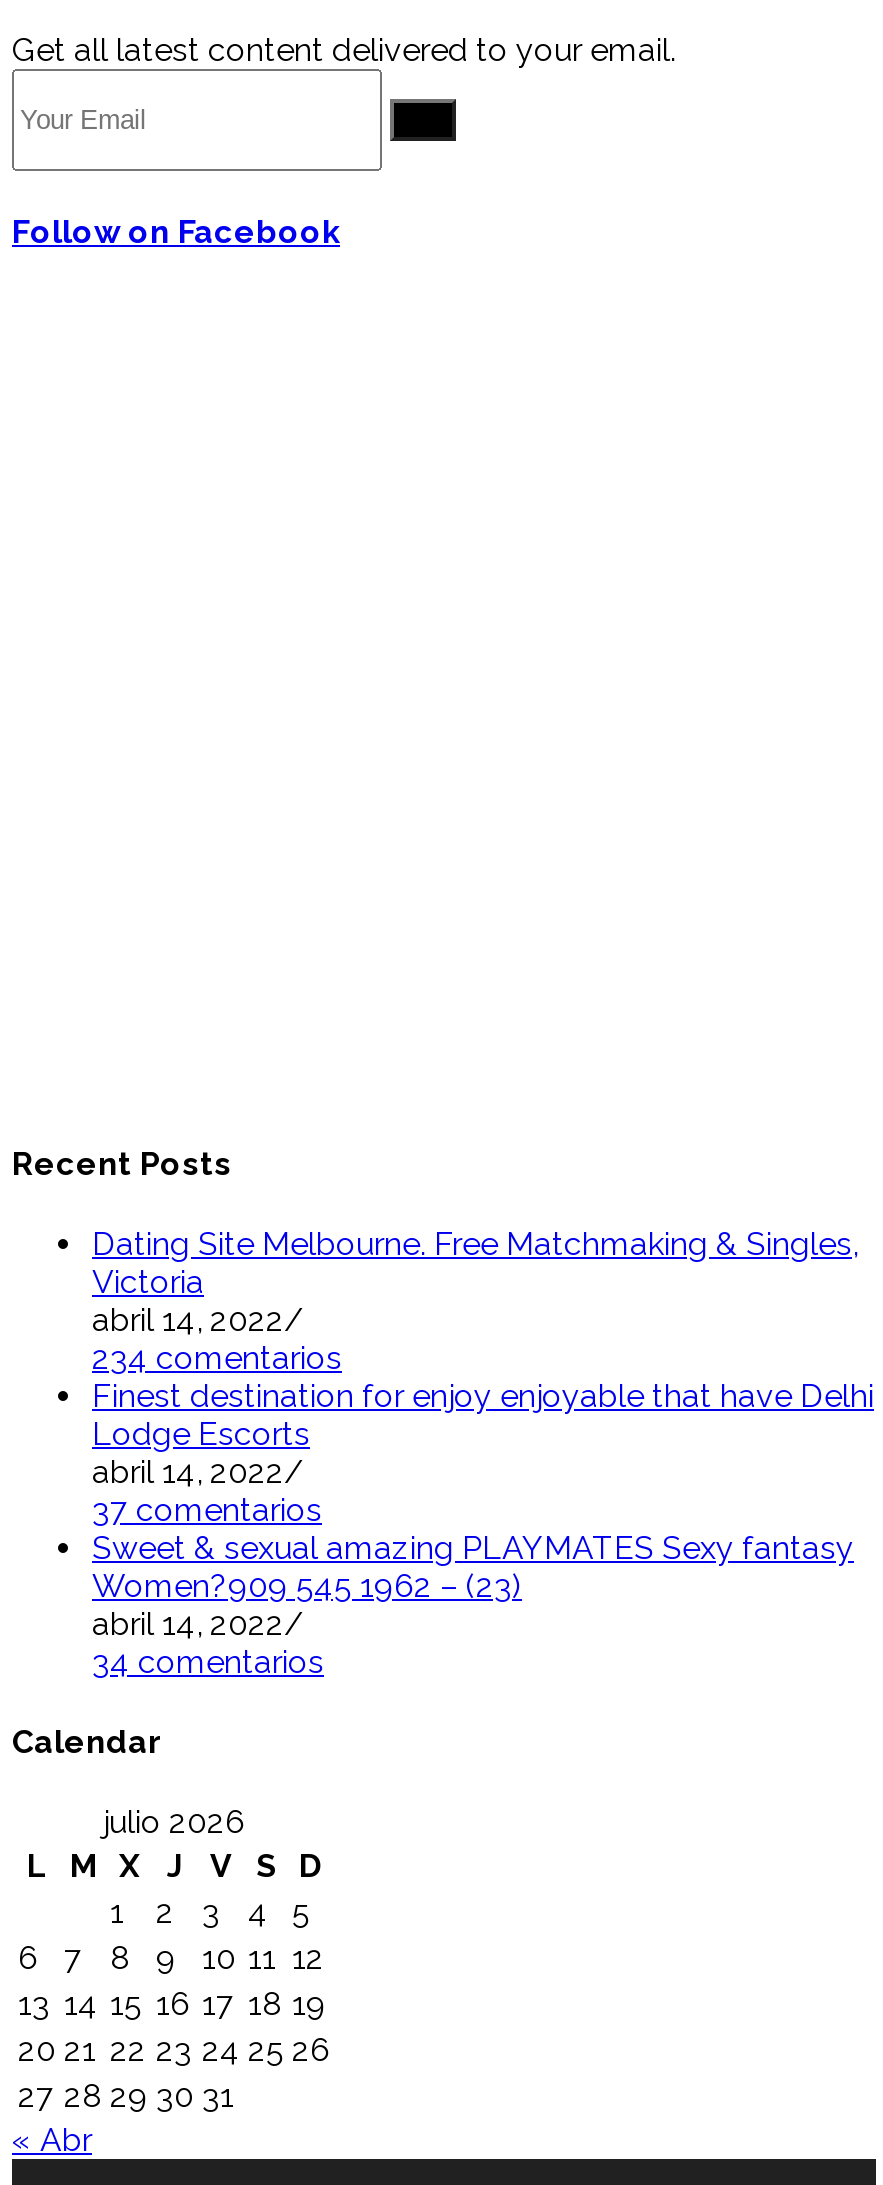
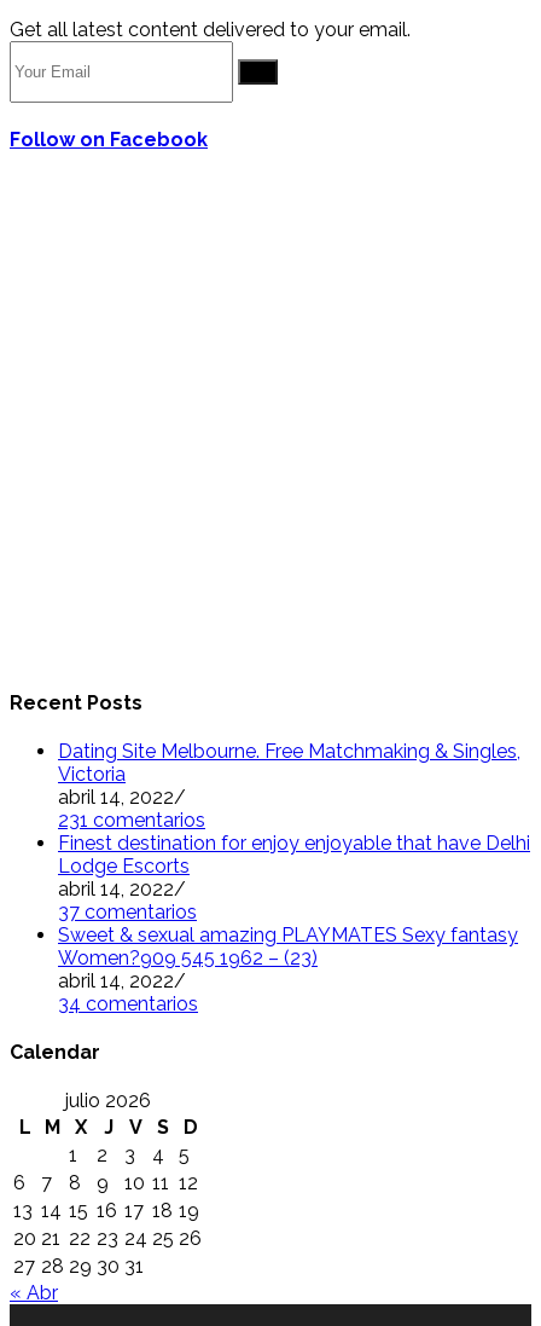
[92,1339,342,1377] 234 comentarios -> [58,809,205,831] 231 comentarios

